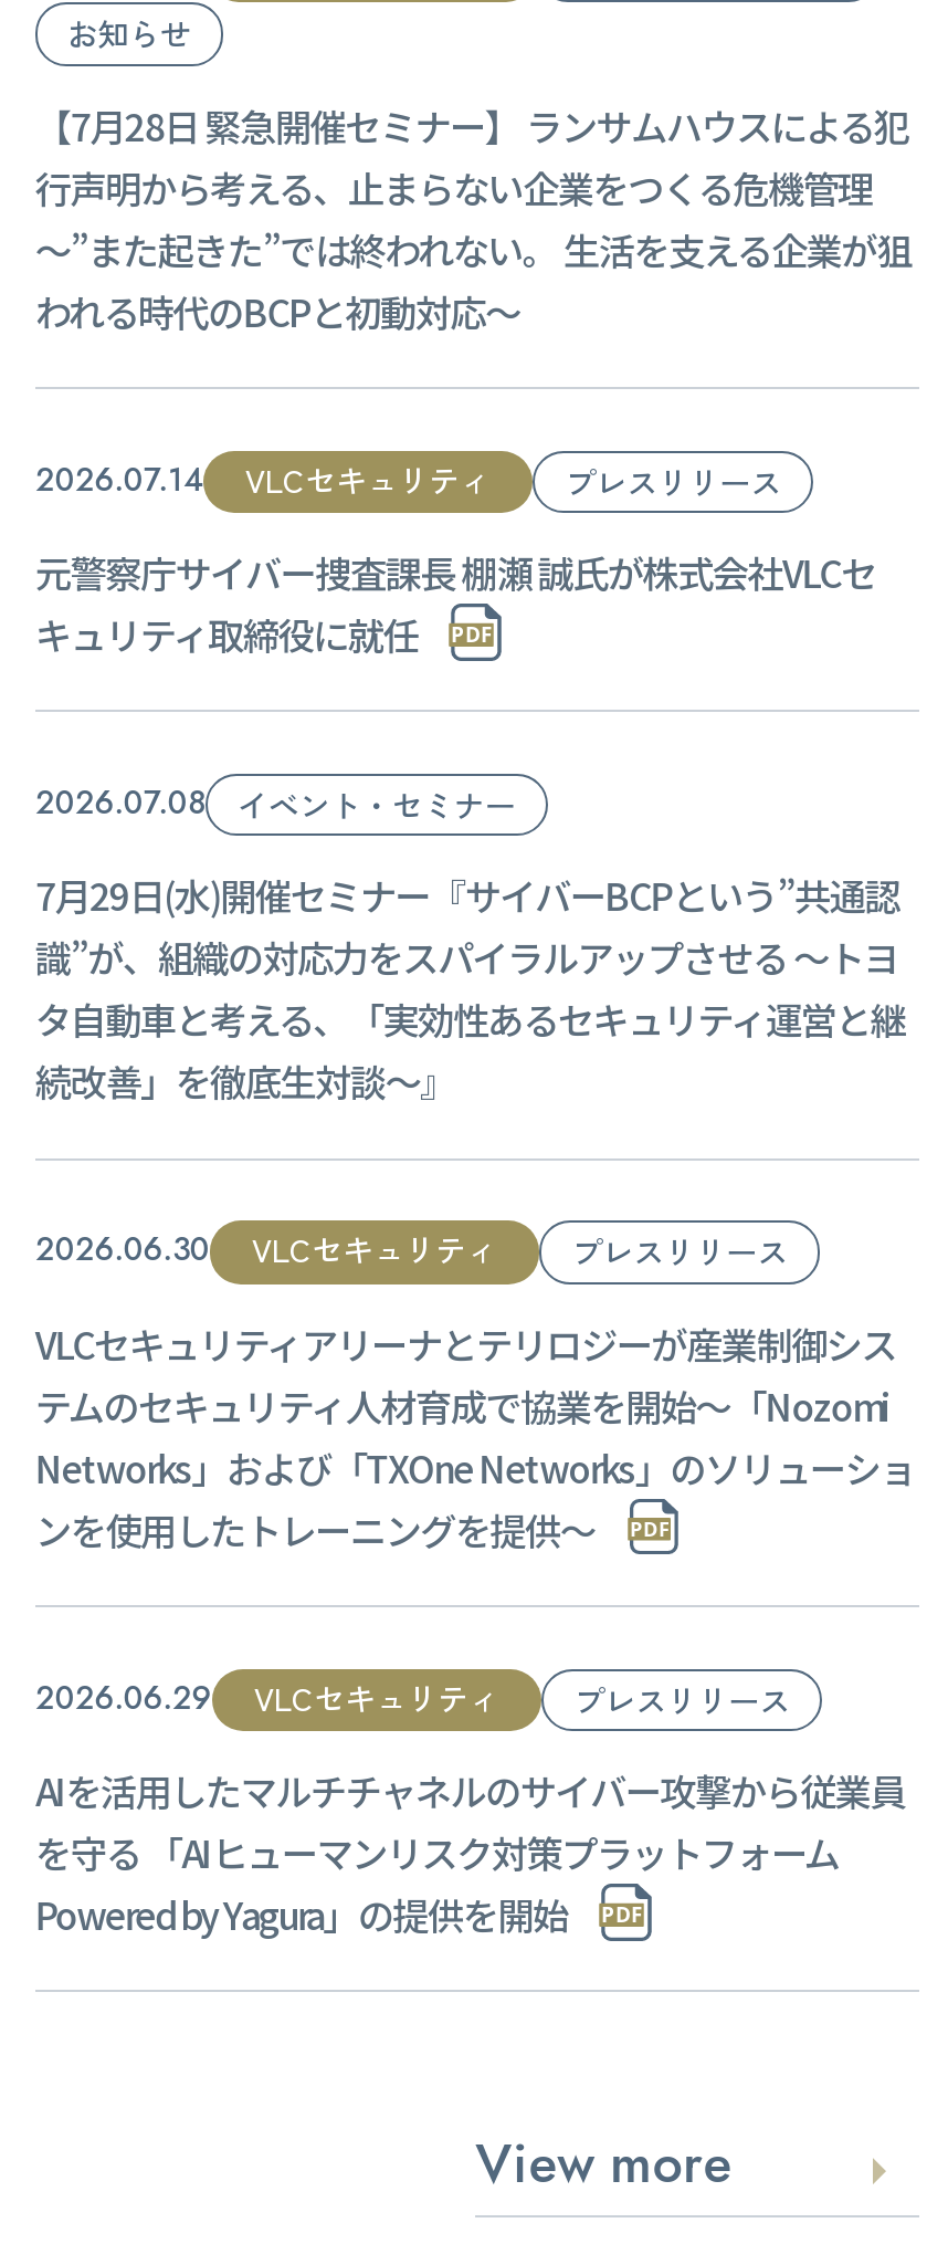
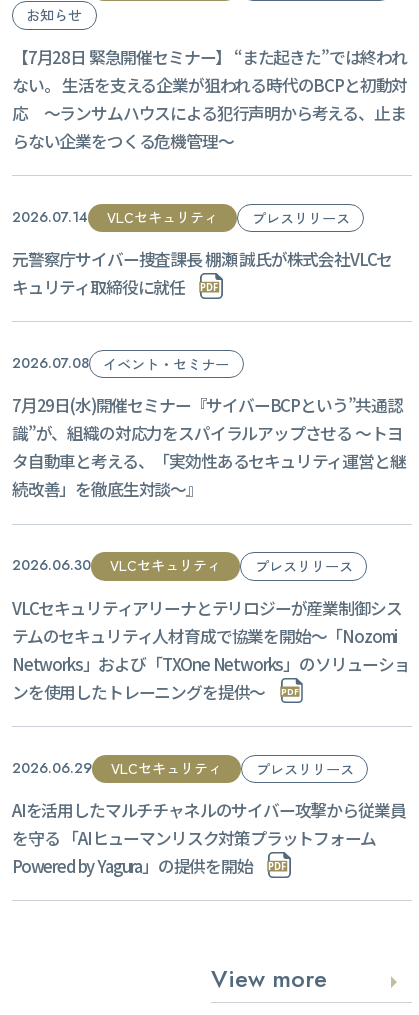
[35,99,911,338] 【7月28日 緊急開催セミナー】 ランサムハウスによる犯 | 行声明から考える、止まらない企業をつくる危機管理 | ～”また起きた”では終われない。 生活を支える企業が狙 | われる時代のBCPと初動対応～ -> [12,45,407,153] 【7月28日 緊急開催セミナー】 “また起きた”では終われ | ない。 生活を支える企業が狙われる時代のBCPと初動対 | 応 ～ランサムハウスによる犯行声明から考える、止ま | らない企業をつくる危機管理～

